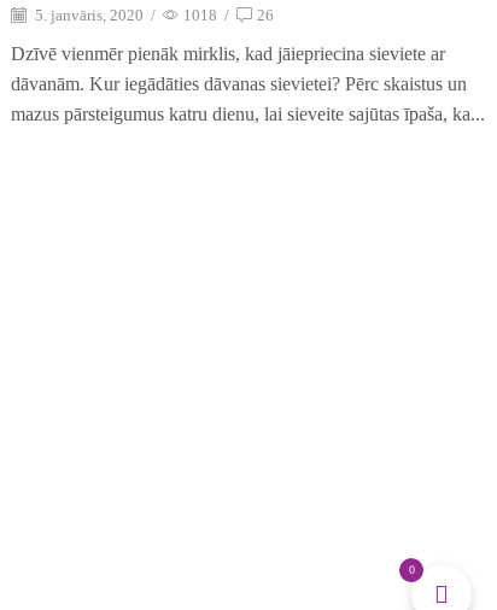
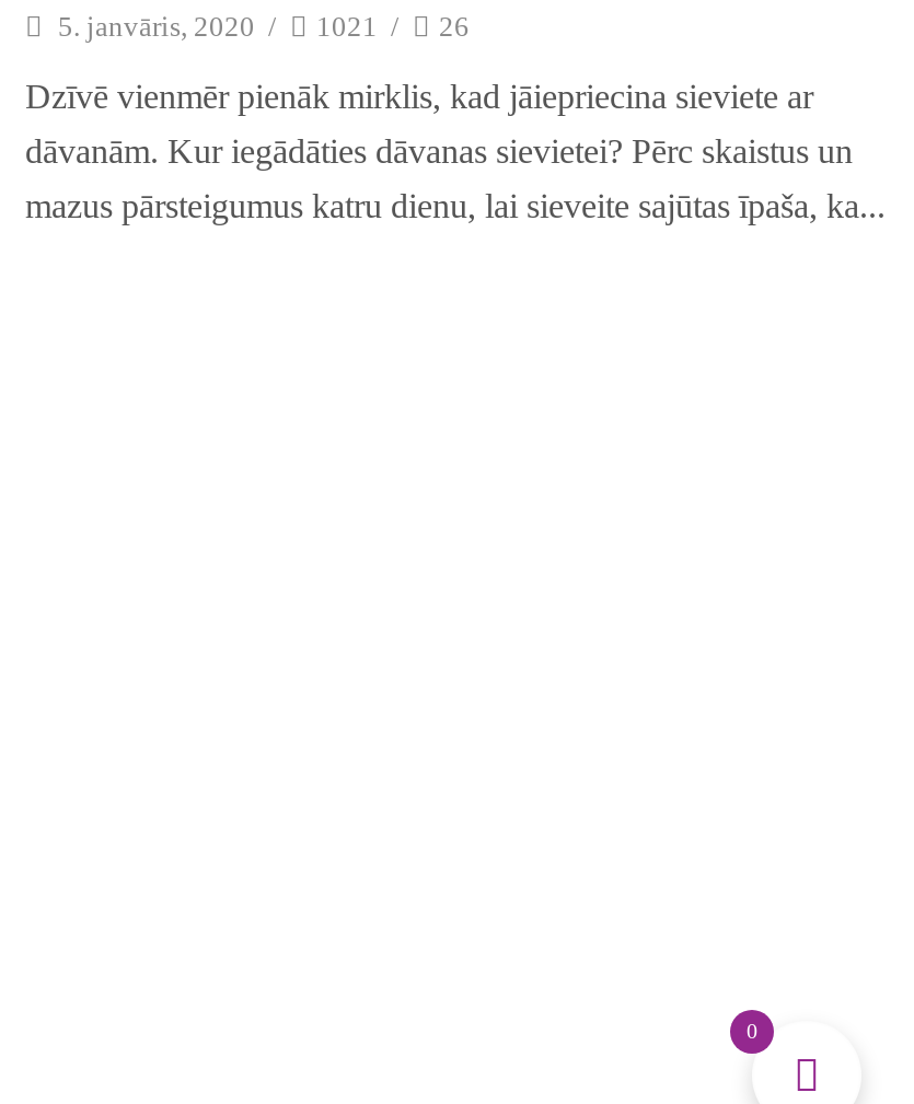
[31,6,274,24] 5. janvāris, 2020 / 1018 / 26 -> [51,10,470,42] 5. janvāris, 2020 / 1021 / 26

